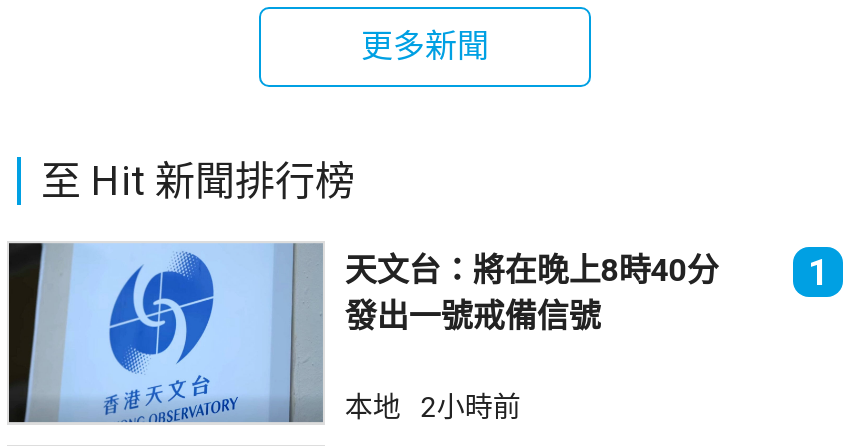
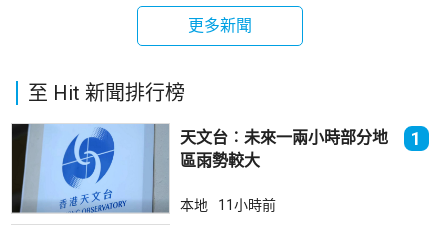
[345,252,751,336] 天文台：將在晚上8時40分 | 發出一號戒備信號 -> [180,128,388,170] 天文台︰未來一兩小時部分地 | 區雨勢較大
[345,390,521,422] 本地 2小時前 -> [180,197,276,213] 本地 11小時前

